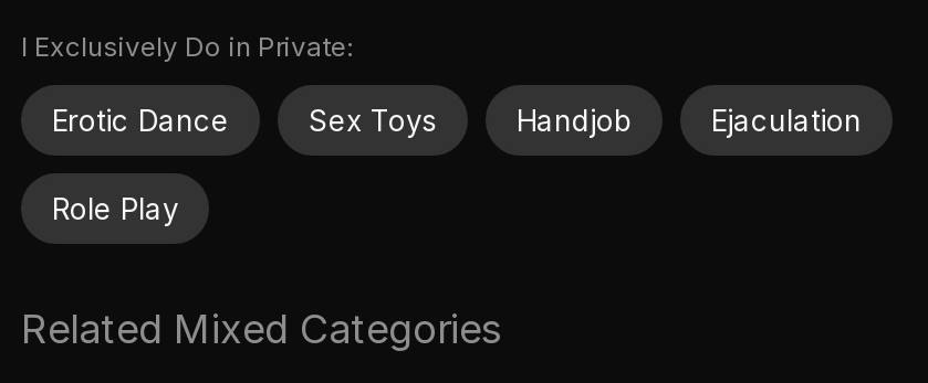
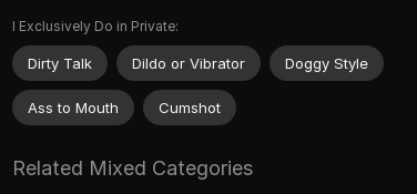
[52,102,862,137] Erotic Dance | Sex Toys | Handjob | Ejaculation -> [28,54,368,72] Dirty Talk | Dildo or Vibrator | Doggy Style
[52,190,178,226] Role Play -> [28,98,221,116] Ass to Mouth | Cumshot

